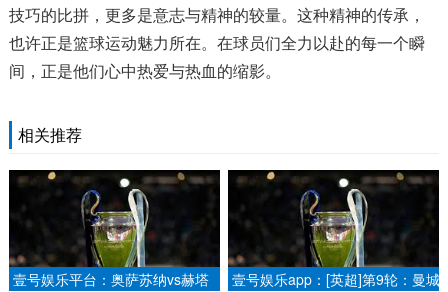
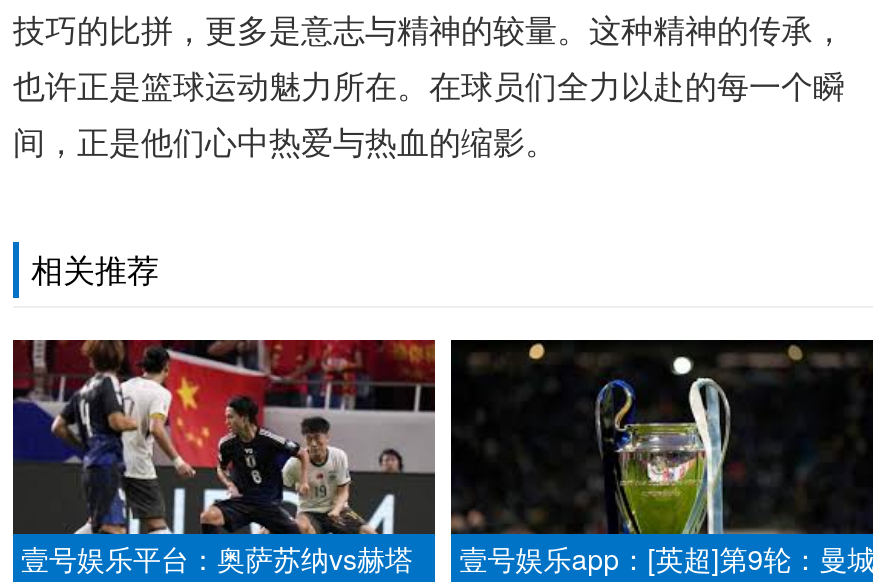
[9,169,221,267] [image] -> [13,338,437,534] [image]

